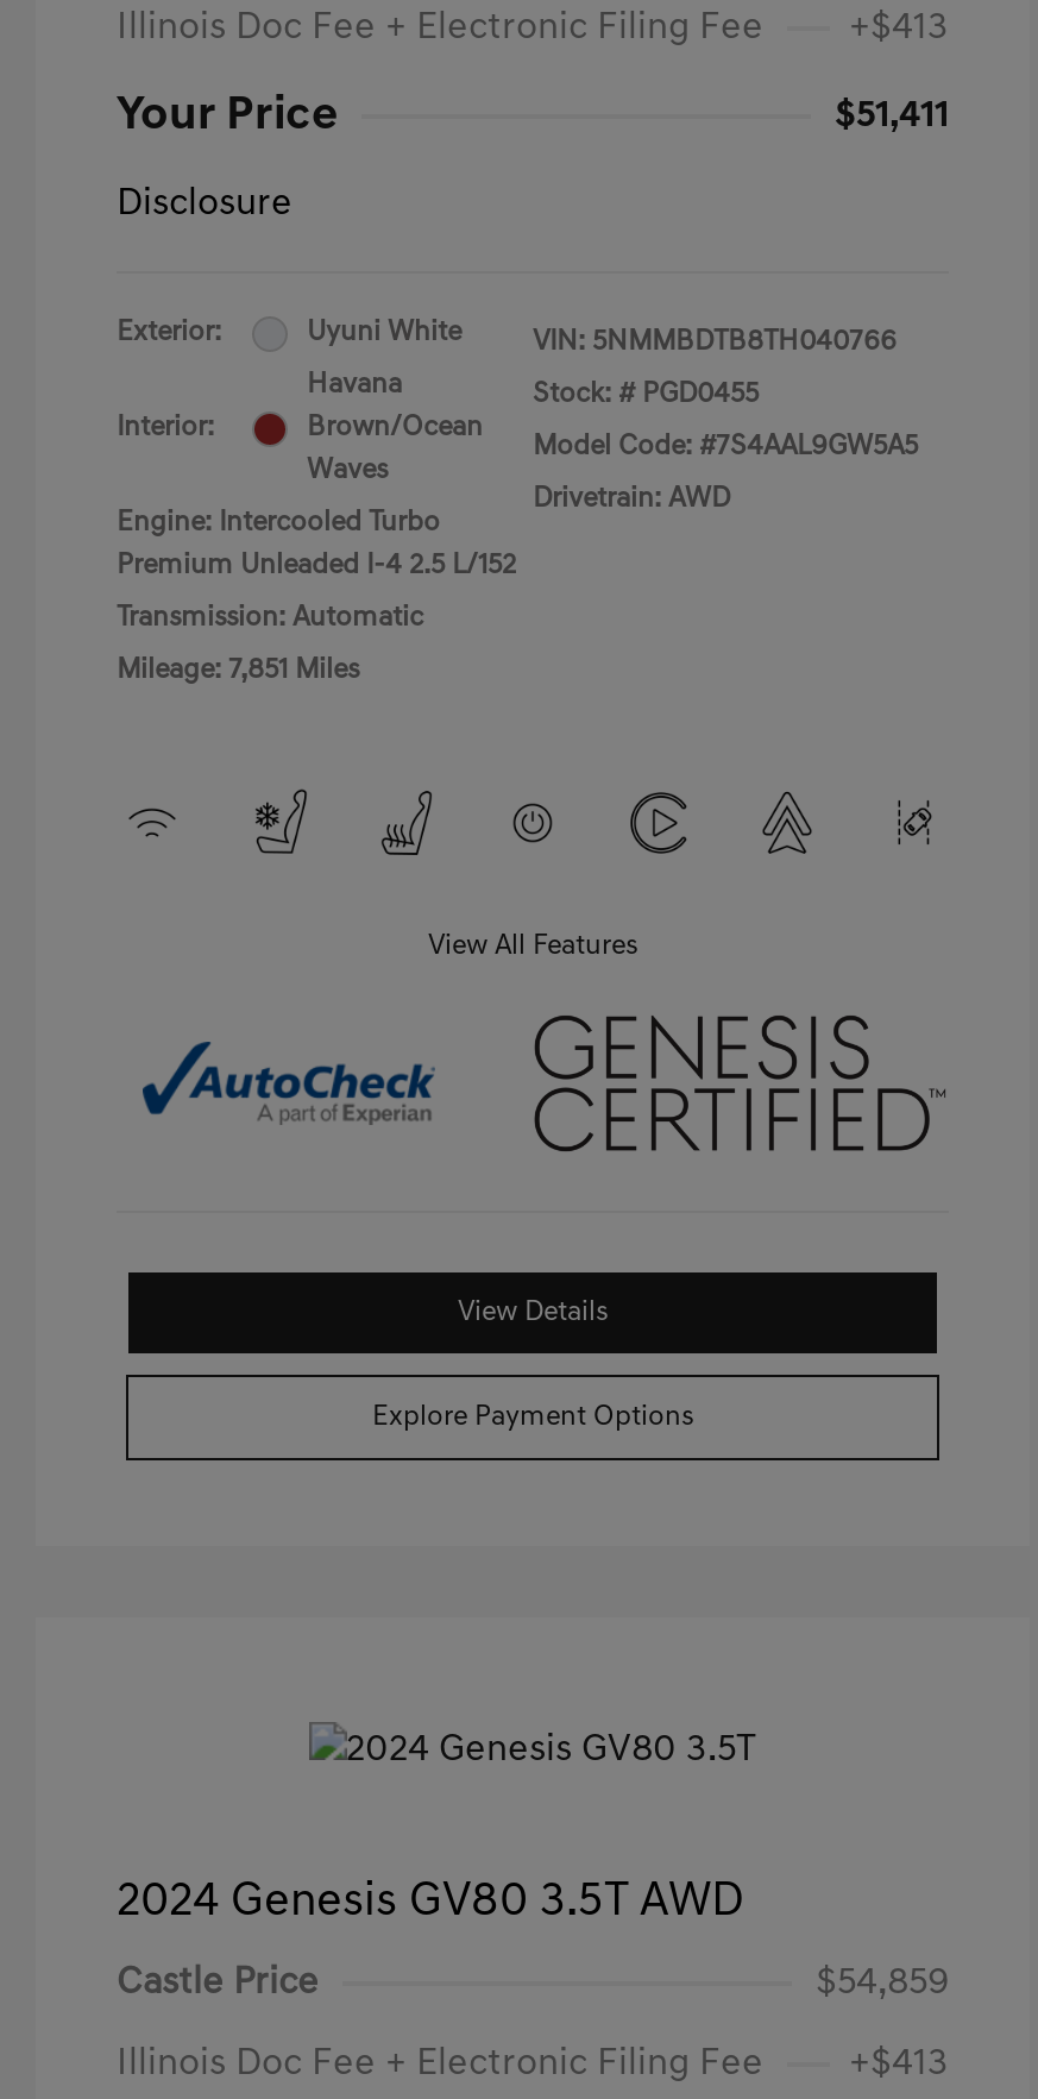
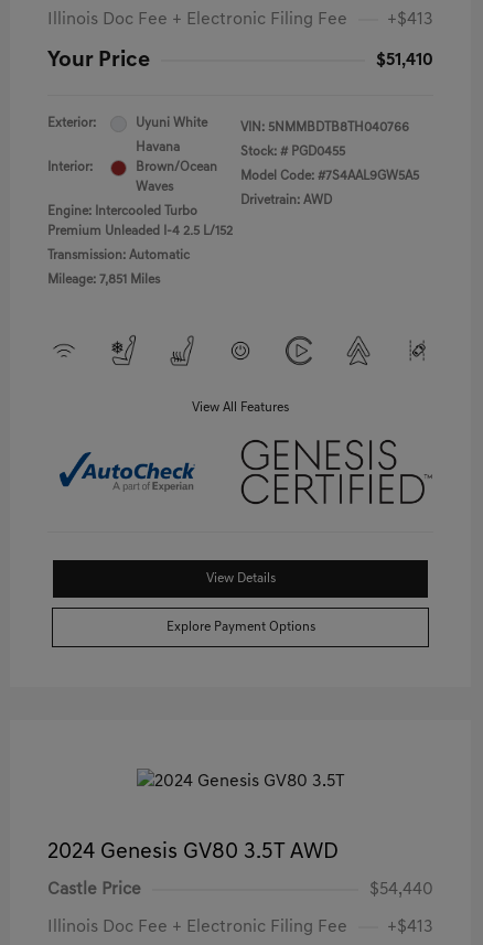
[117,98,949,224] $51,411 | Disclosure -> [376,52,433,70] $51,410
[816,1965,949,2003] $54,859 -> [369,881,433,898] $54,440

